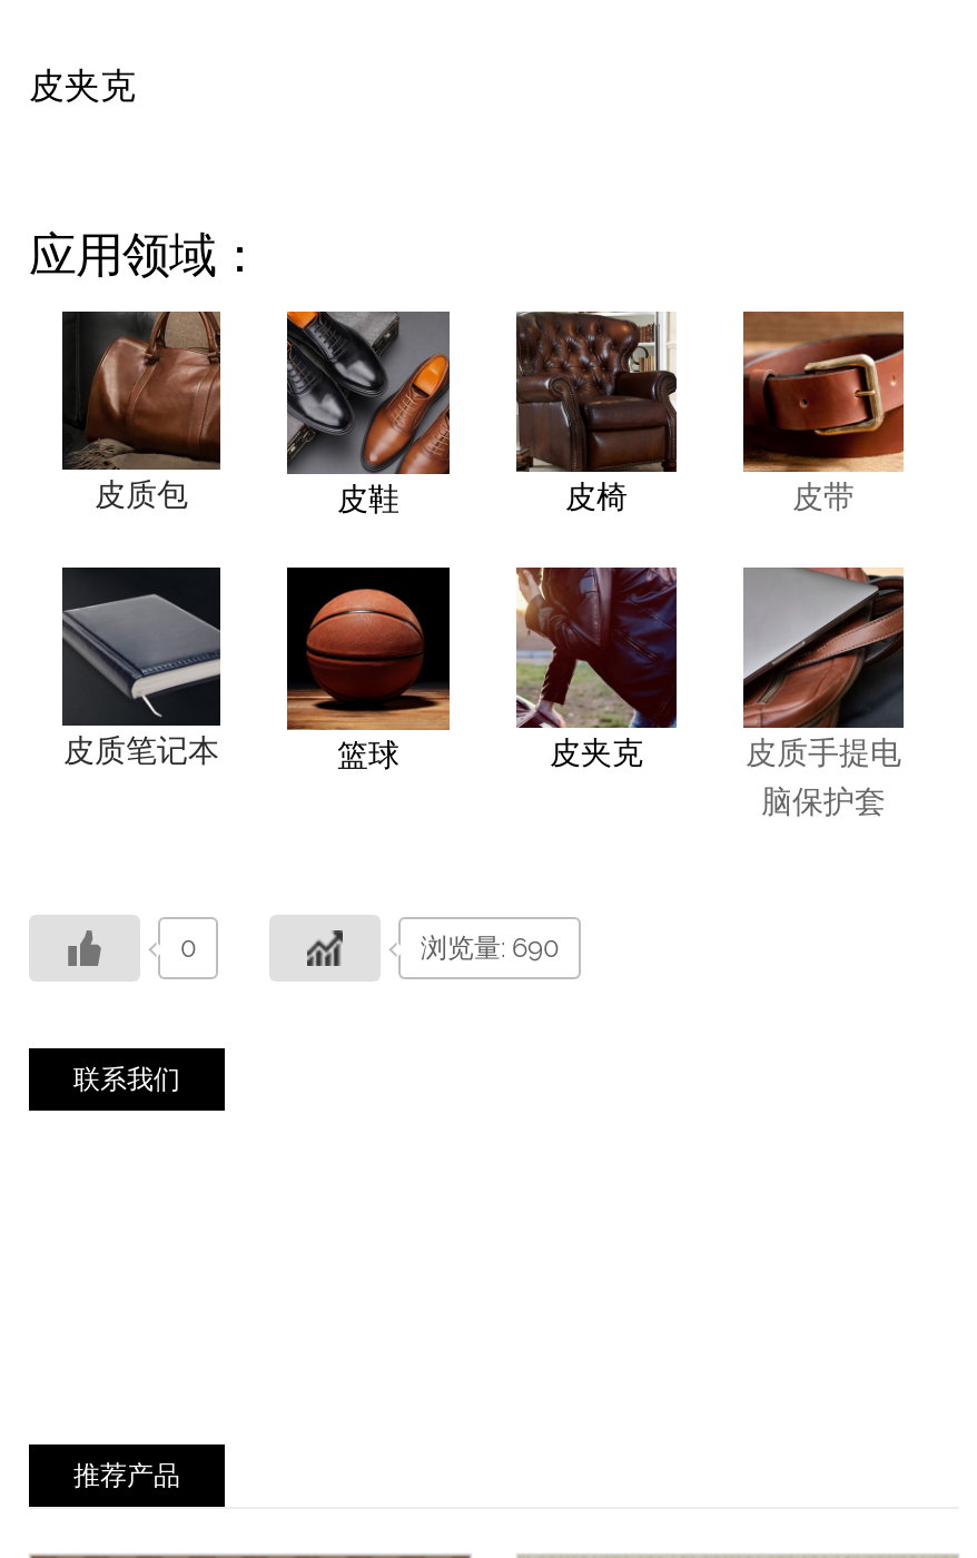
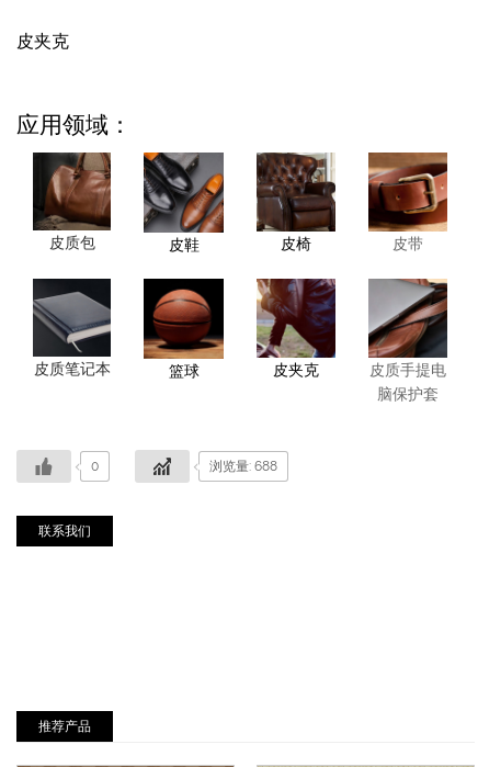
[421,933,559,964] 浏览量: 690 -> [209,459,277,474] 浏览量: 688

